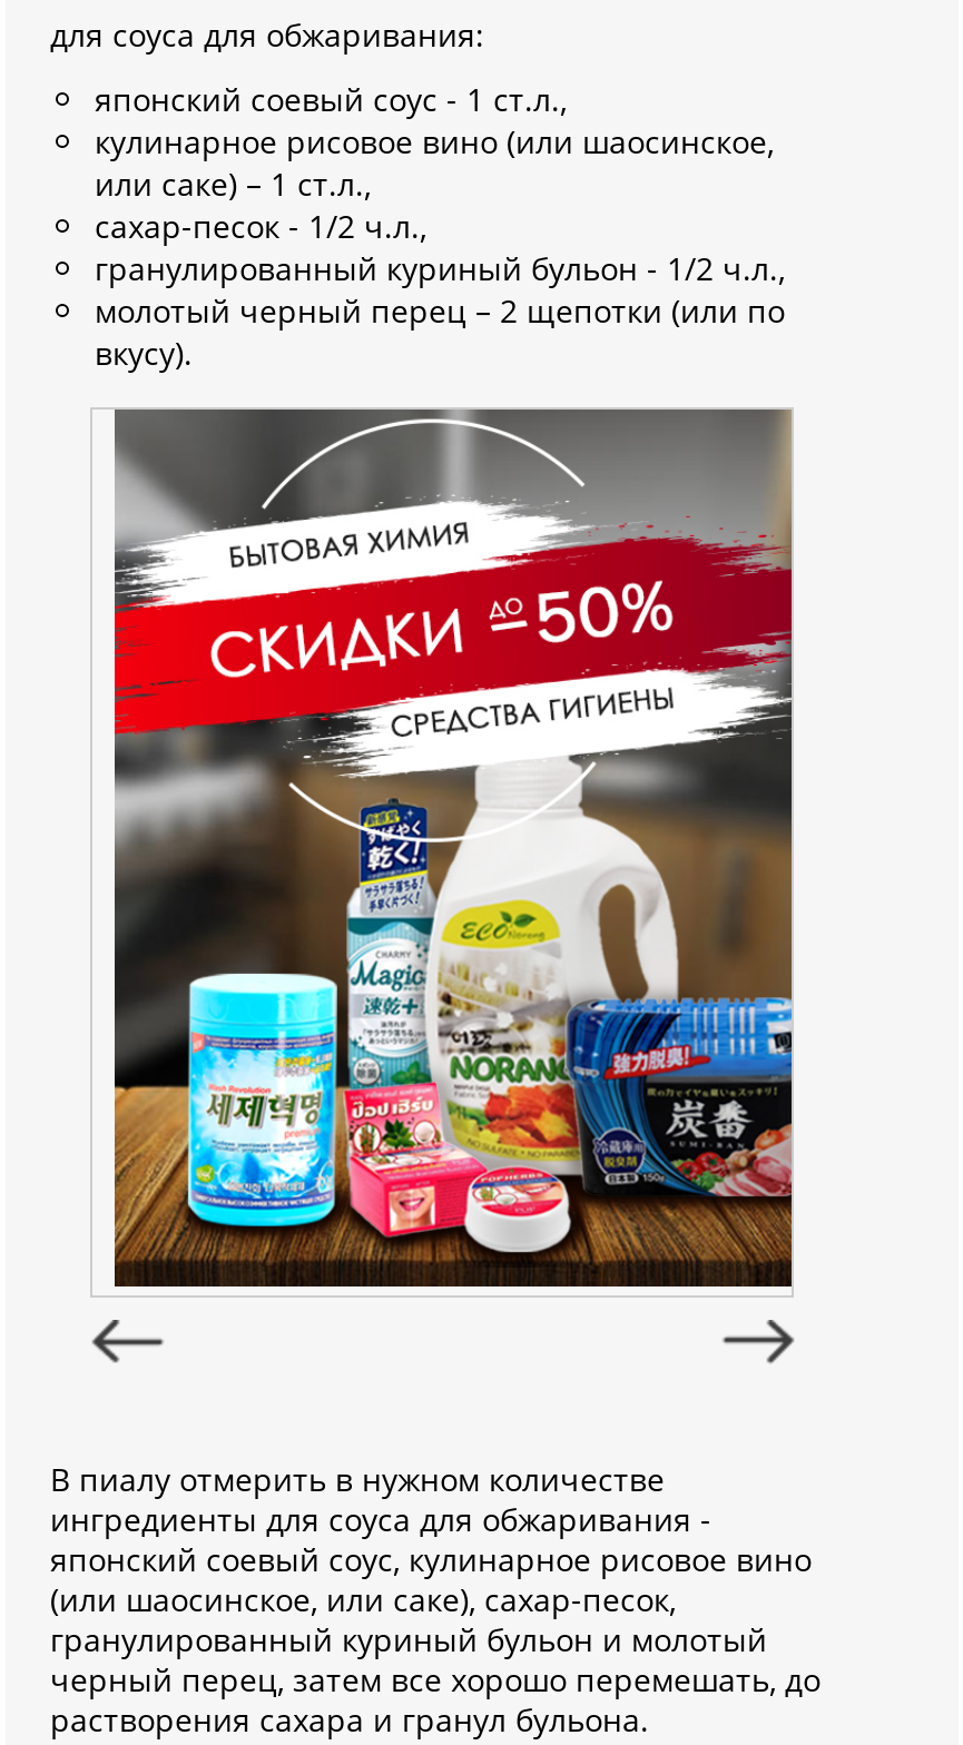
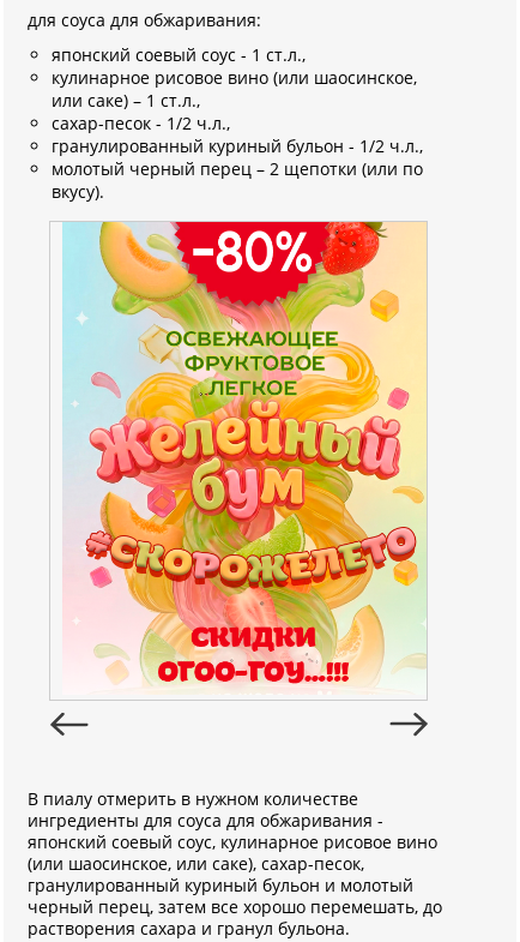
[112,407,794,1289] [image] -> [62,221,427,695] [image]

